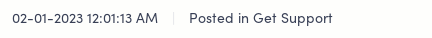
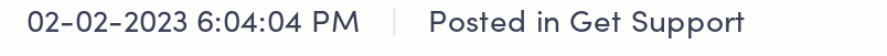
[12,13,158,27] 02-01-2023 12:01:13 AM -> [26,10,360,41] 02-02-2023 6:04:04 PM

